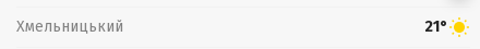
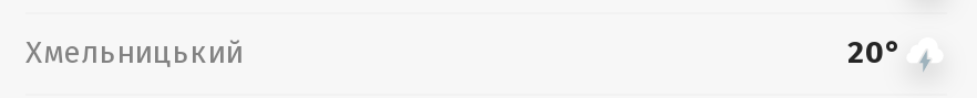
[424,17,448,36] 21° -> [847,34,903,72] 20°

